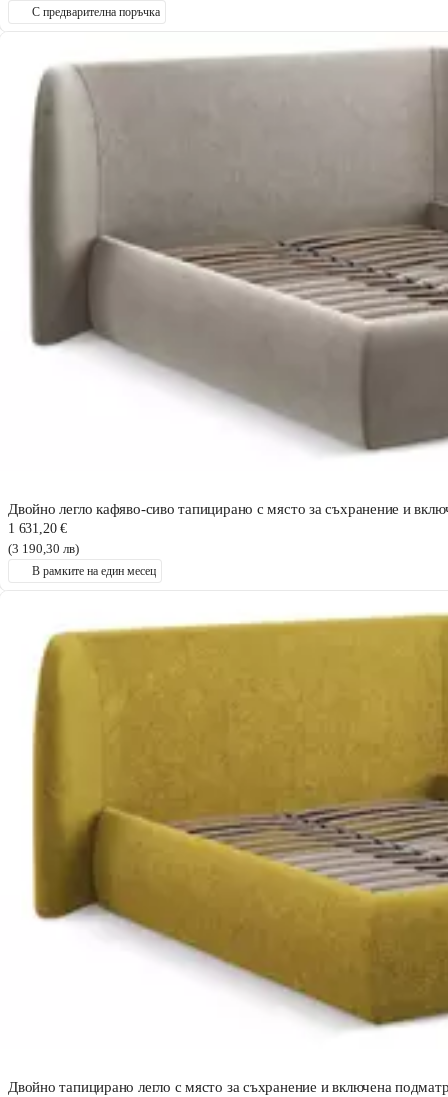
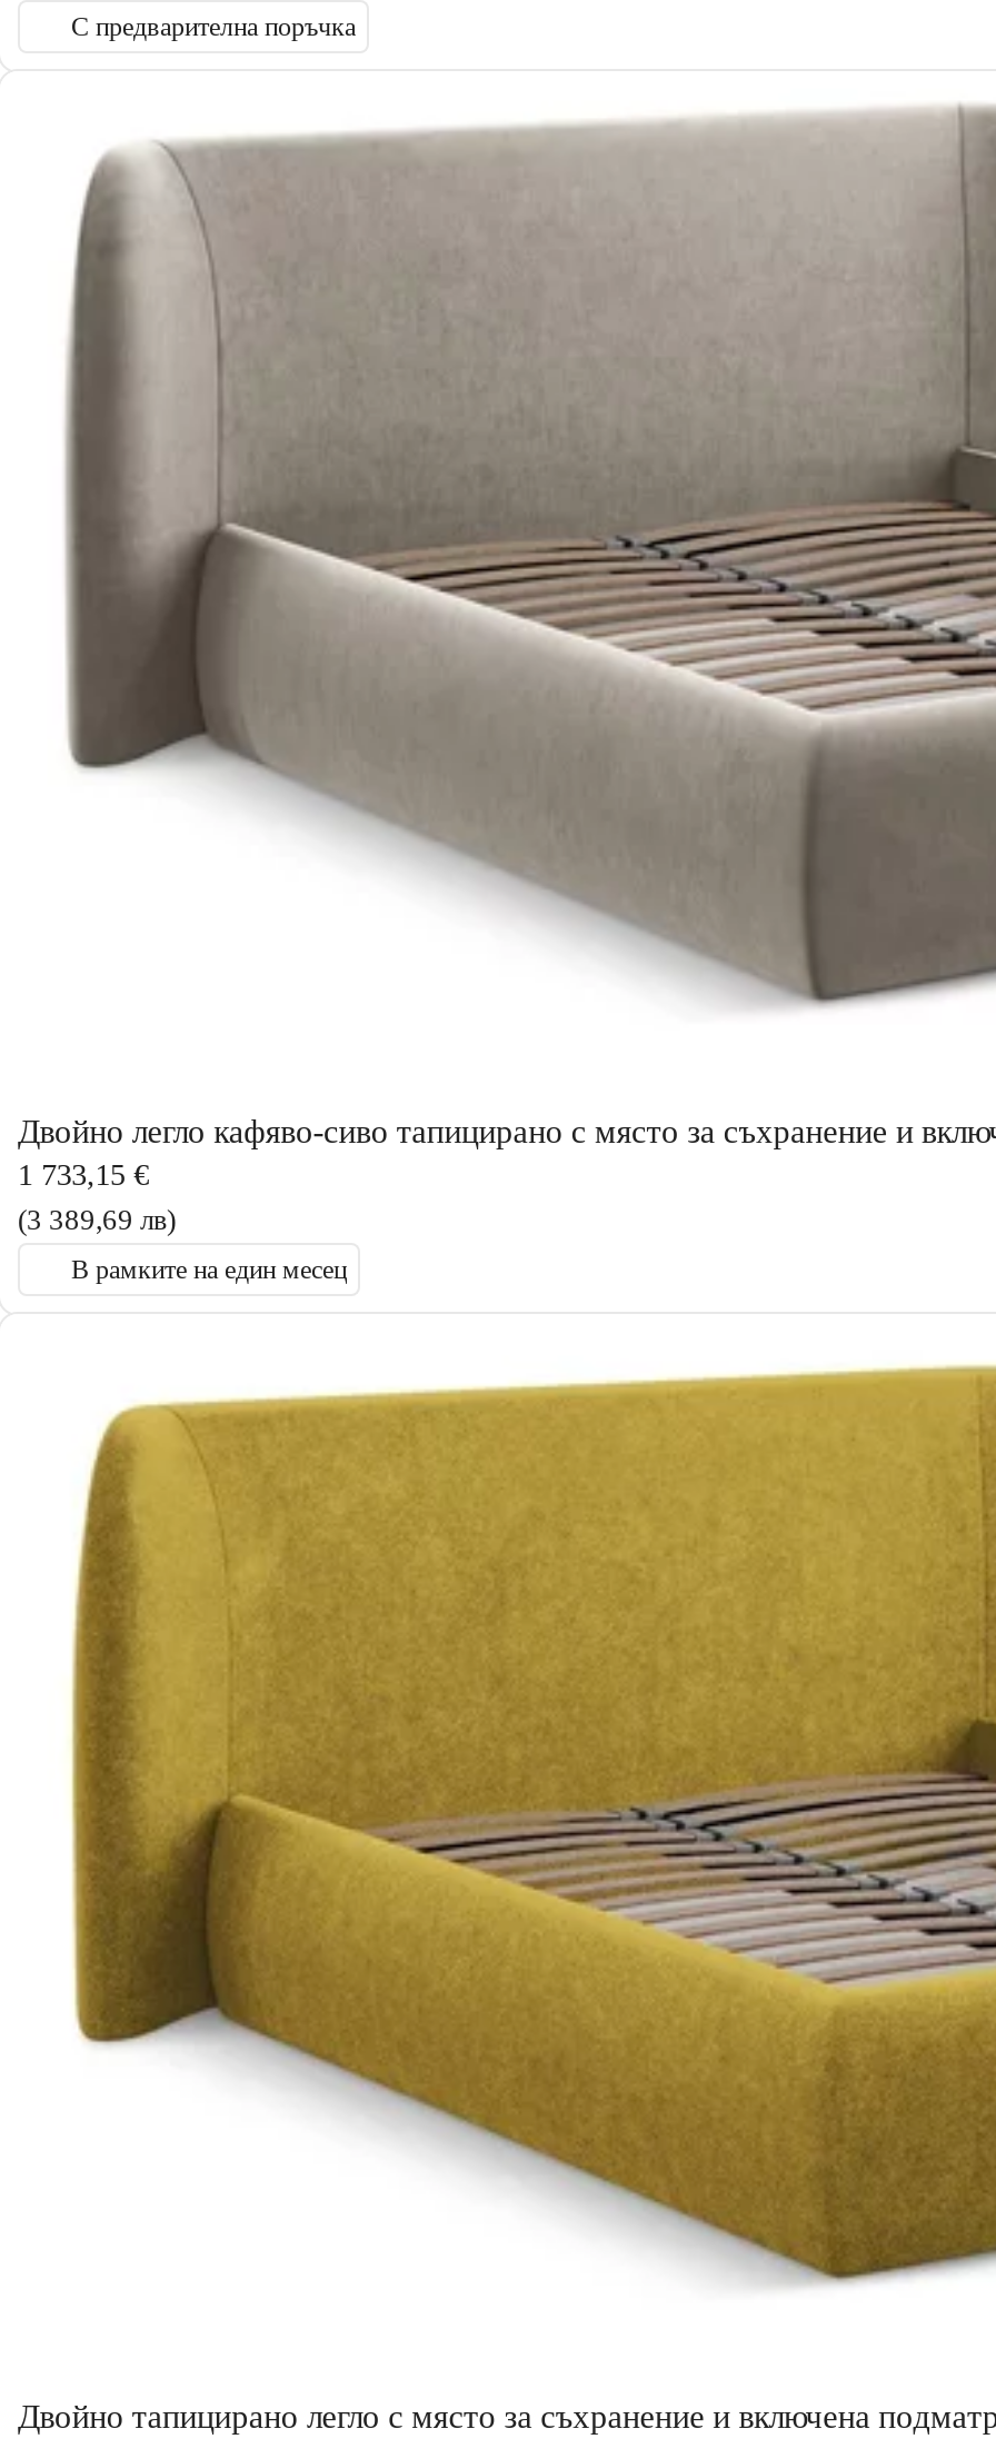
[8,521,67,536] 1 631,20 € -> [18,1158,149,1192] 1 733,15 €
[8,541,79,556] (3 190,30 лв) -> [18,1203,176,1236] (3 389,69 лв)

